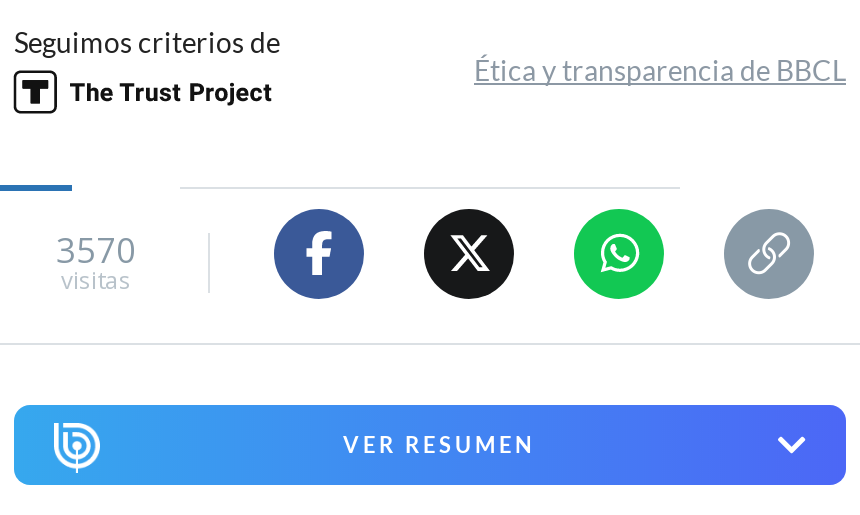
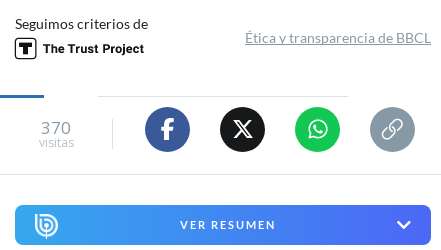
[56,227,136,273] 3570 -> [41,116,71,139] 370

